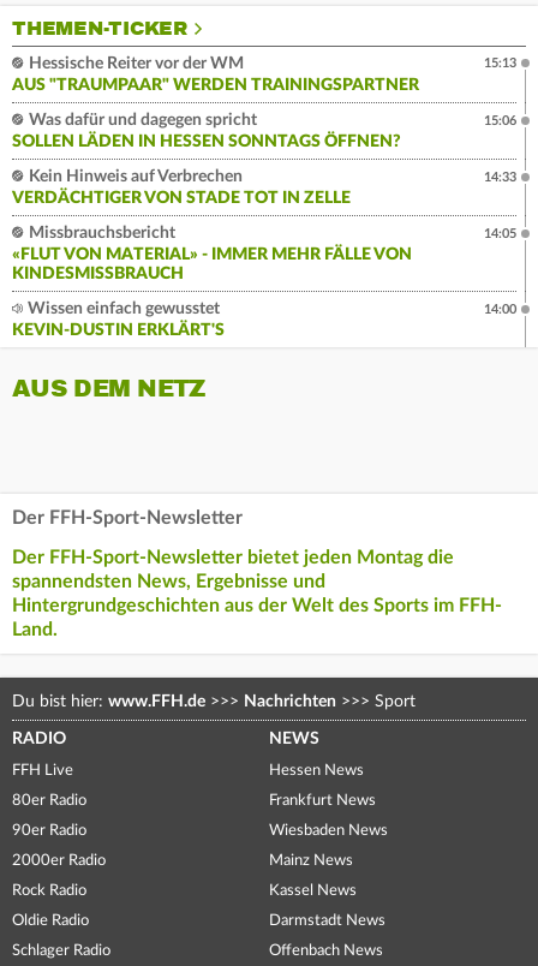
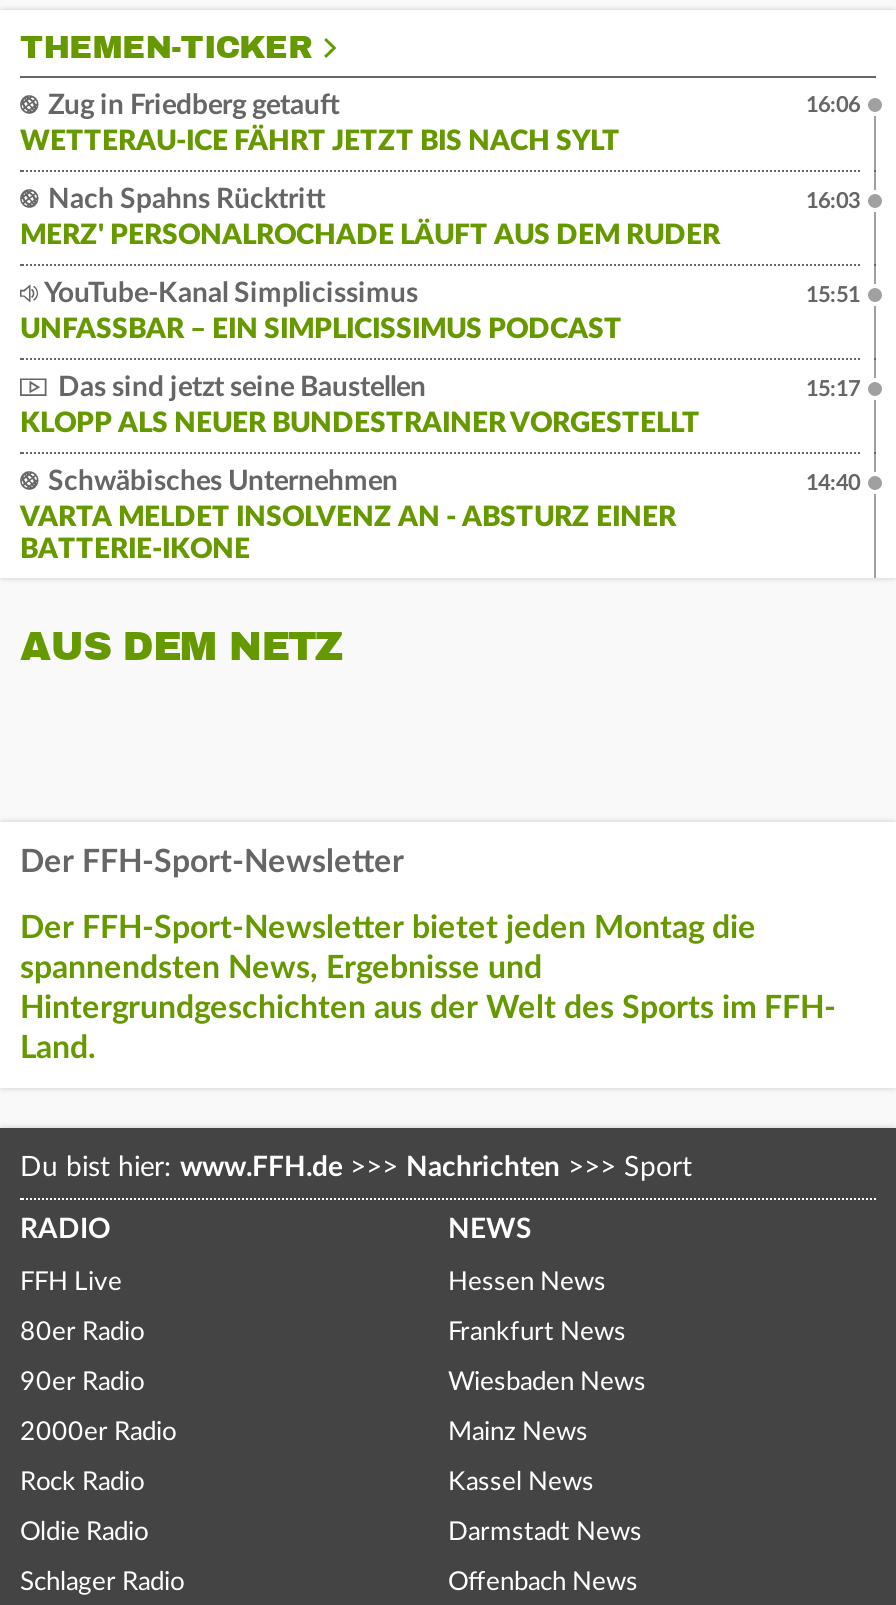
[12,55,419,93] Hessische Reiter vor der WM | AUS "TRAUMPAAR" WERDEN TRAININGSPARTNER -> [20,91,620,155] Zug in Friedberg getauft | WETTERAU-ICE FÄHRT JETZT BIS NACH SYLT
[484,56,516,69] 15:13 -> [806,93,860,115] 16:06
[12,111,401,150] Was dafür und dagegen spricht | SOLLEN LÄDEN IN HESSEN SONNTAGS ÖFFNEN? -> [20,185,720,249] Nach Spahns Rücktritt | MERZ' PERSONALROCHADE LÄUFT AUS DEM RUDER
[484,114,516,127] 15:06 -> [806,189,860,211] 16:03
[12,168,351,206] Kein Hinweis auf Verbrechen | VERDÄCHTIGER VON STADE TOT IN ZELLE -> [20,279,622,343] YouTube-Kanal Simplicissimus | UNFASSBAR – EIN SIMPLICISSIMUS PODCAST
[484,170,516,183] 14:33 -> [806,283,860,305] 15:51
[12,224,412,282] Missbrauchsbericht | «FLUT VON MATERIAL» - IMMER MEHR FÄLLE VON | KINDESMISSBRAUCH -> [20,373,700,437] Das sind jetzt seine Baustellen | KLOPP ALS NEUER BUNDESTRAINER VORGESTELLT
[484,227,516,240] 14:05 -> [806,377,860,399] 15:17
[12,300,225,338] Wissen einfach gewusstet | KEVIN-DUSTIN ERKLÄRT'S -> [20,467,676,563] Schwäbisches Unternehmen | VARTA MELDET INSOLVENZ AN - ABSTURZ EINER | BATTERIE-IKONE
[484,302,516,316] 14:00 -> [806,471,860,493] 14:40

